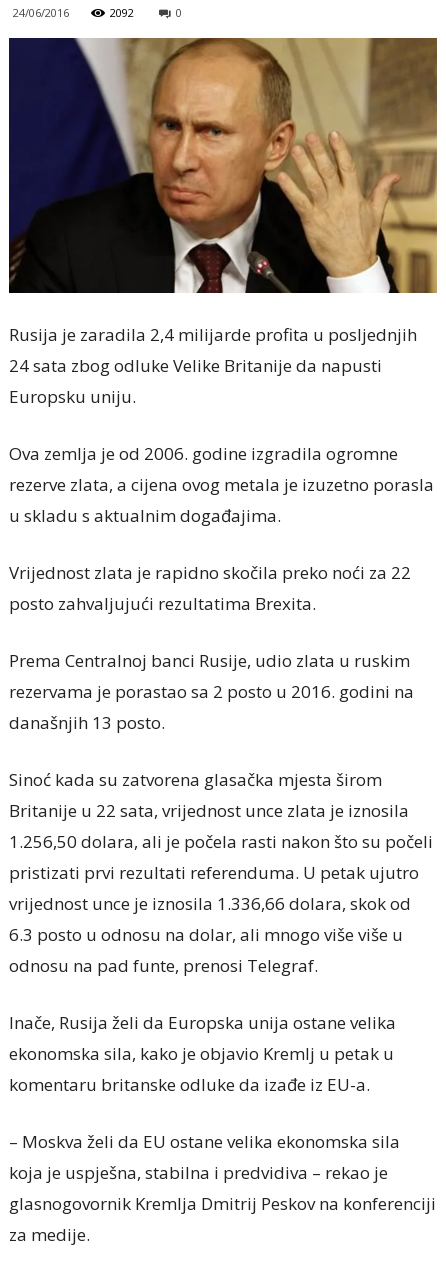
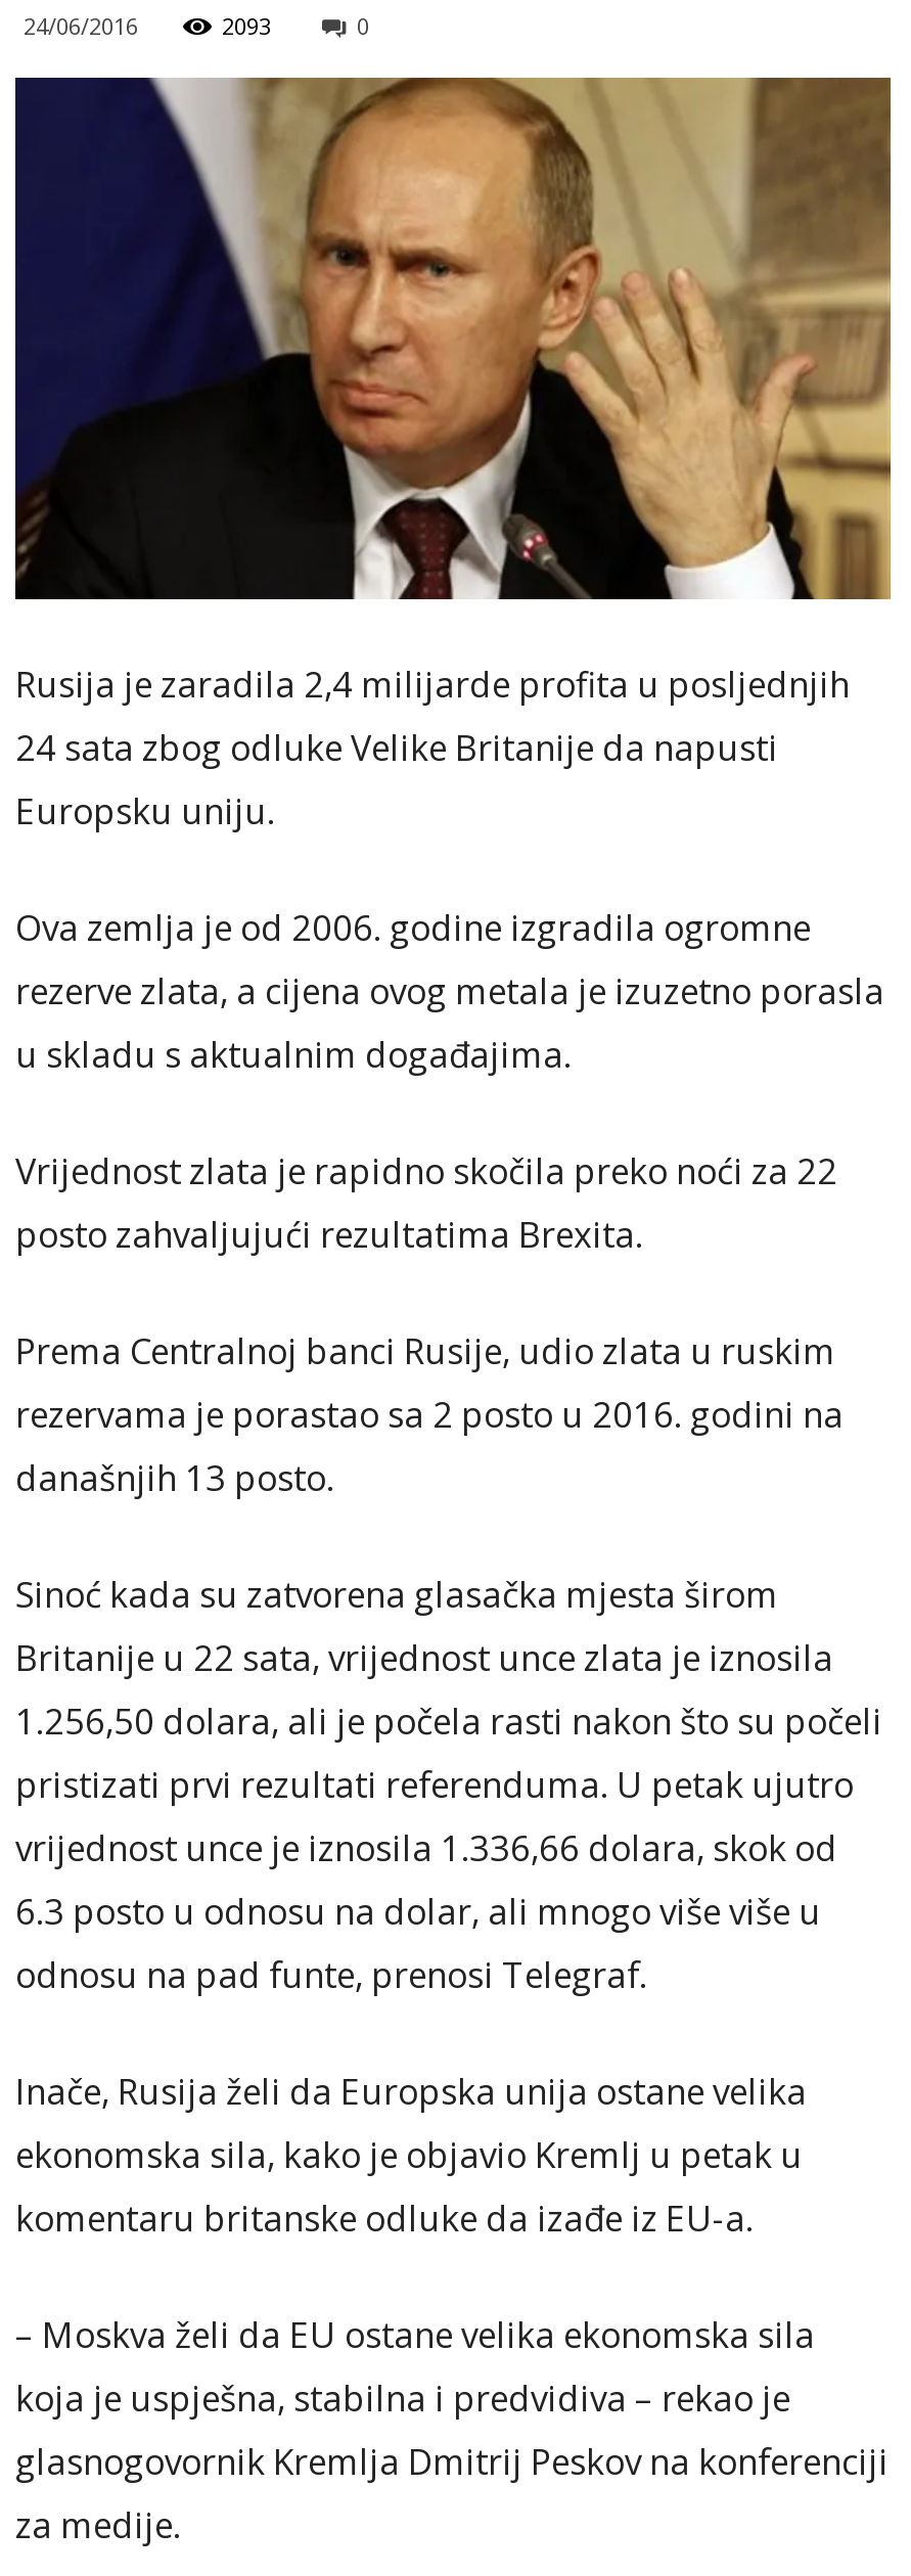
[110,5,134,20] 2092 -> [222,10,271,41] 2093

